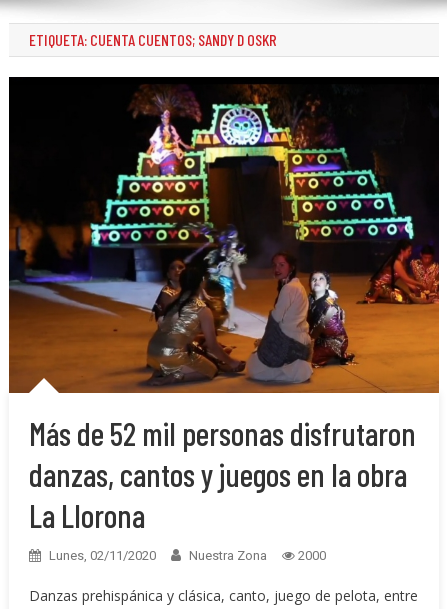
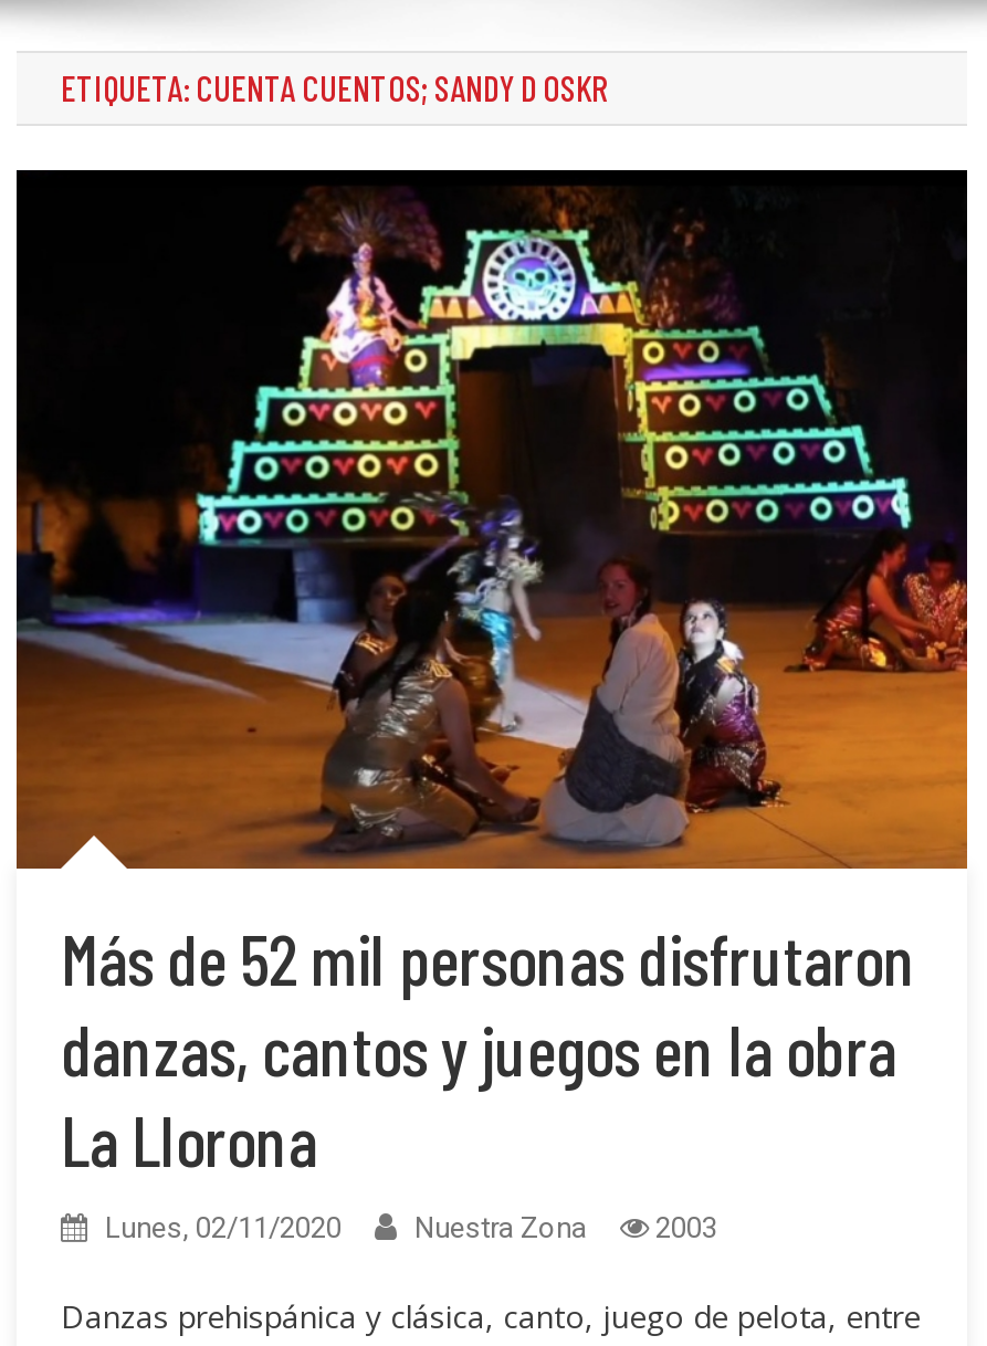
[298,548,326,563] 2000 -> [655,1211,717,1244] 2003

